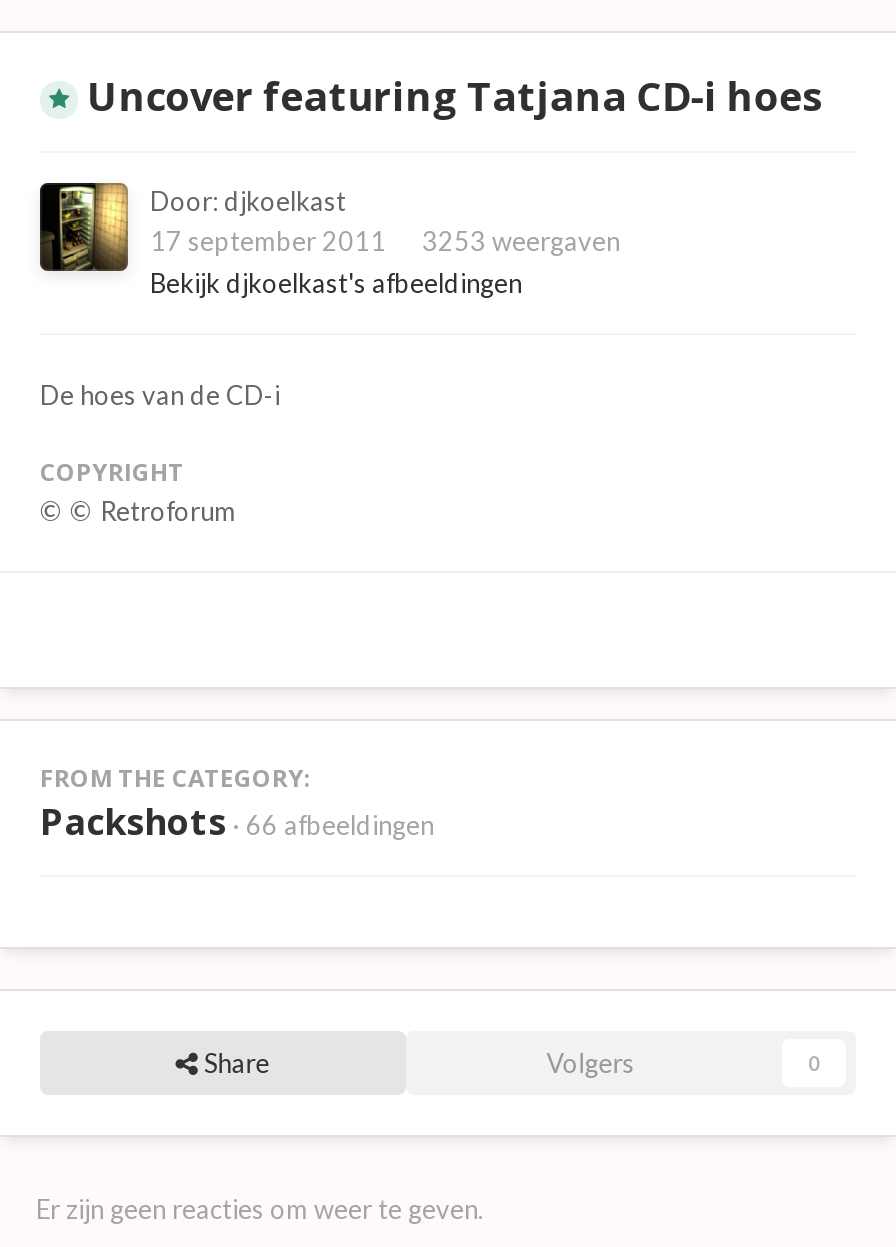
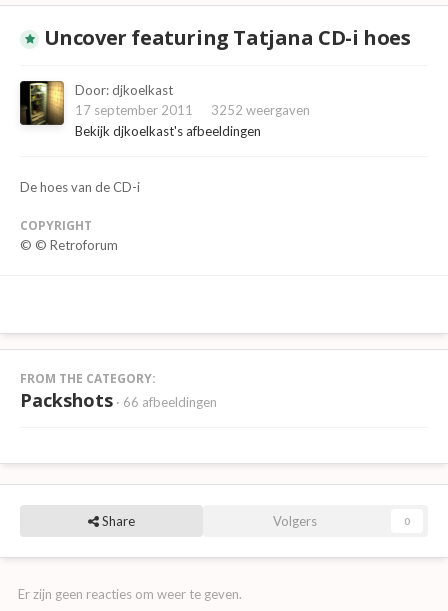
[150,226,620,258] 17 september 2011 3253 weergaven -> [75,102,310,118] 17 september 2011 3252 weergaven

